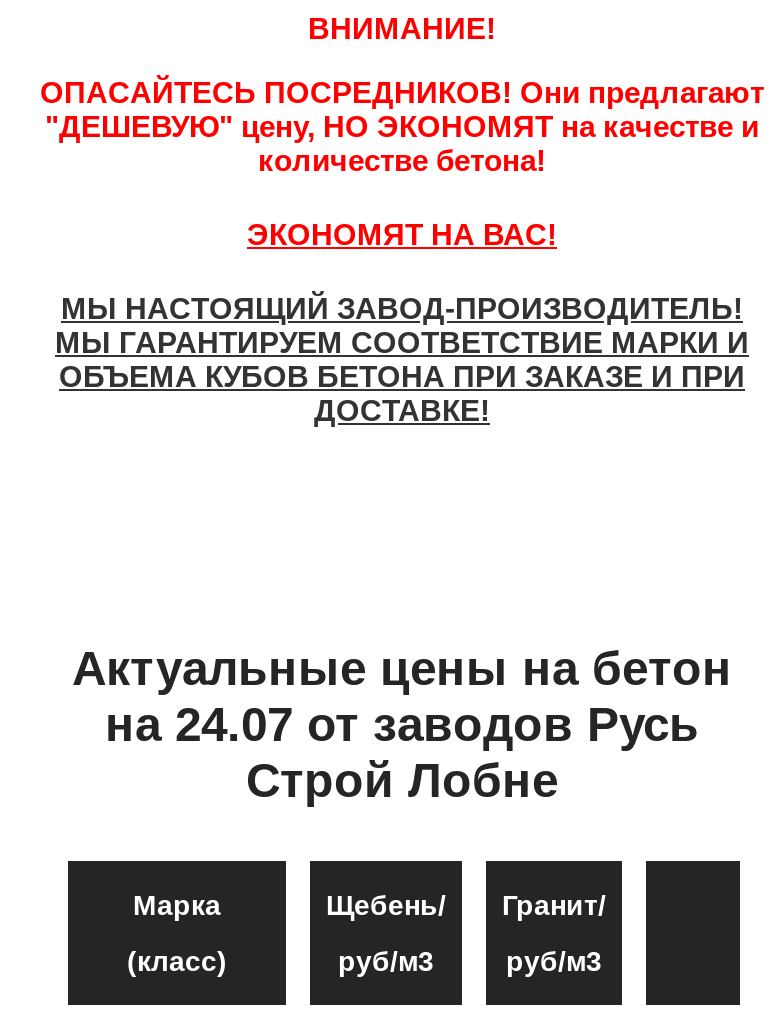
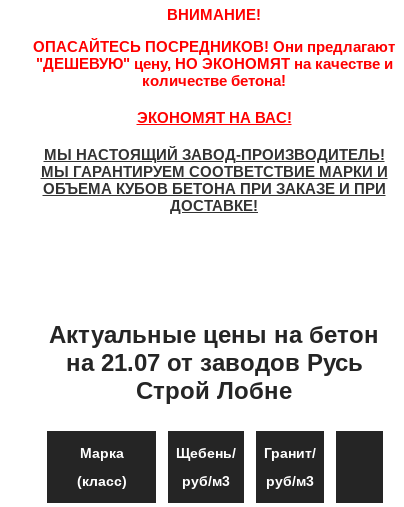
[105,697,699,751] на 24.07 от заводов Русь -> [65,349,362,376] на 21.07 от заводов Русь

